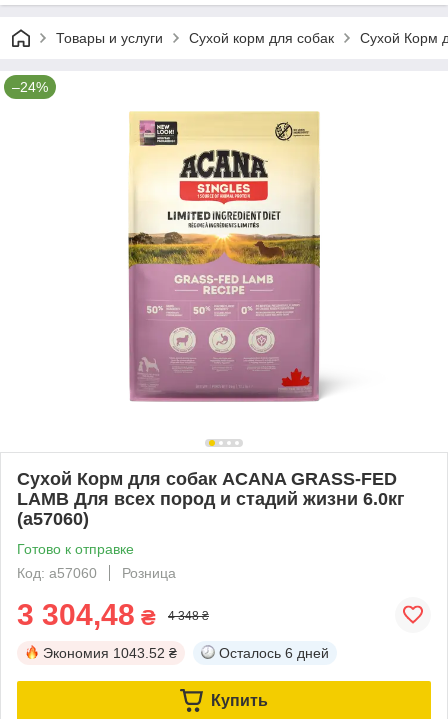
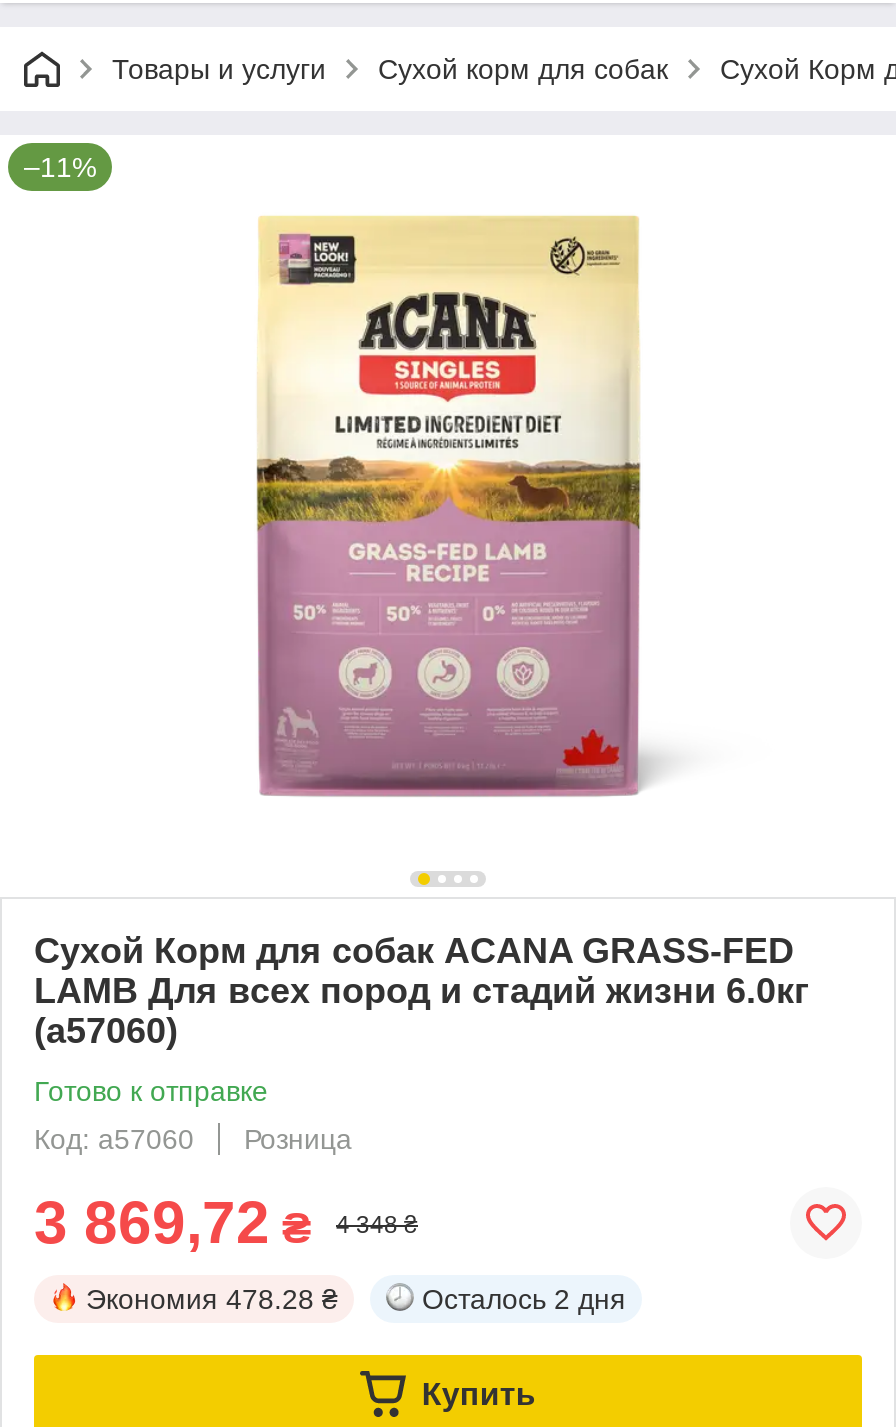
[12,79,48,95] –24% -> [24,151,96,183] –11%
[17,598,209,631] 3 304,48 ₴ 4 348 ₴ -> [34,1189,418,1255] 3 869,72 ₴ 4 348 ₴
[43,645,177,661] Экономия 1043.52 ₴ -> [86,1283,338,1315] Экономия 478.28 ₴
[219,645,329,661] Осталось 6 дней -> [422,1283,626,1315] Осталось 2 дня

